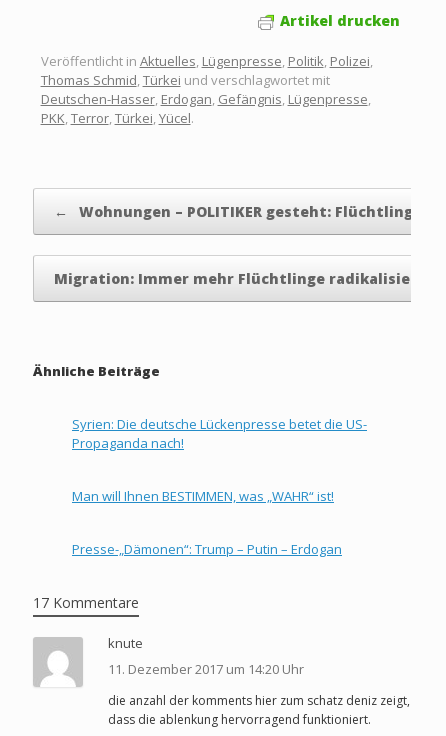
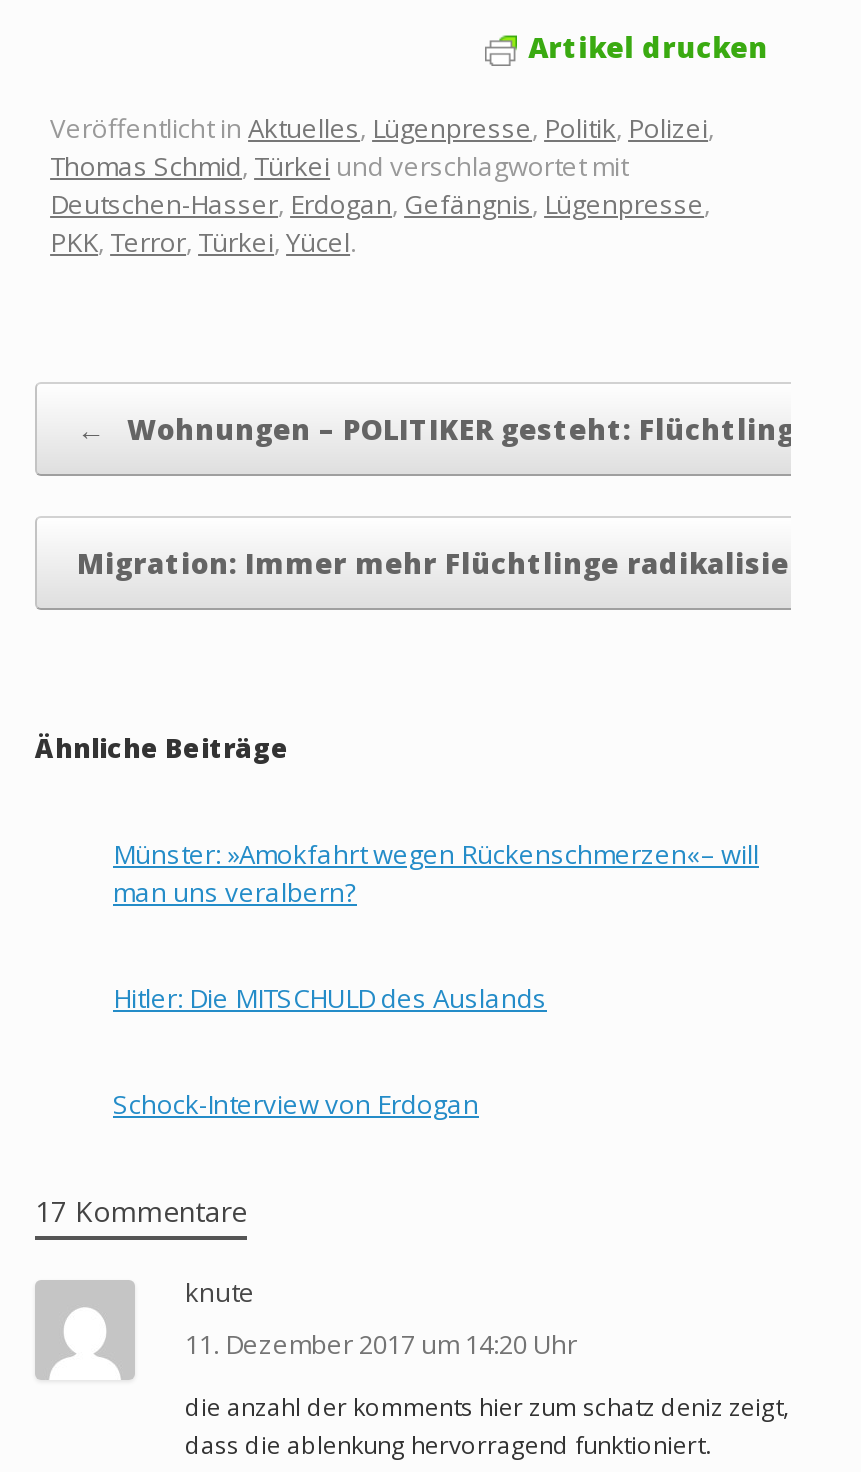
[72,415,367,452] Syrien: Die deutsche Lückenpresse betet die US- | Propaganda nach! -> [113,836,759,910] Münster: »Amokfahrt wegen Rückenschmerzen«– will | man uns veralbern?
[72,487,334,505] Man will Ihnen BESTIMMEN, was „WAHR“ ist! -> [113,980,547,1016] Hitler: Die MITSCHULD des Auslands
[72,540,342,558] Presse-„Dämonen“: Trump – Putin – Erdogan -> [113,1086,479,1122] Schock-Interview von Erdogan

